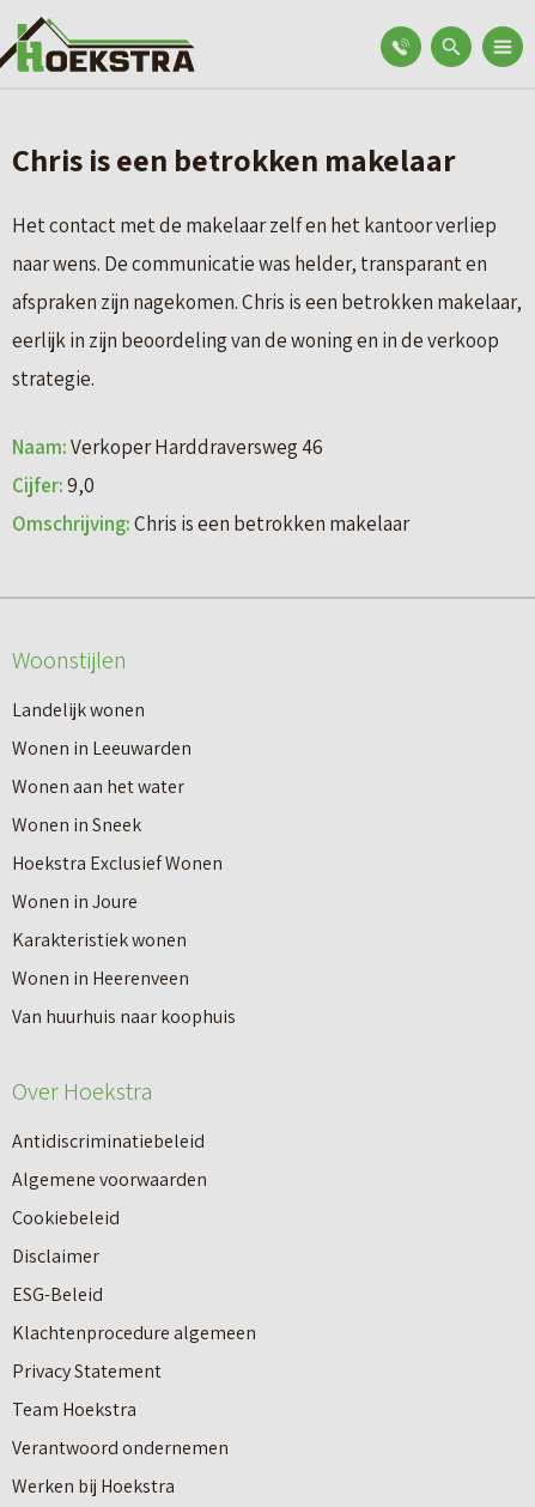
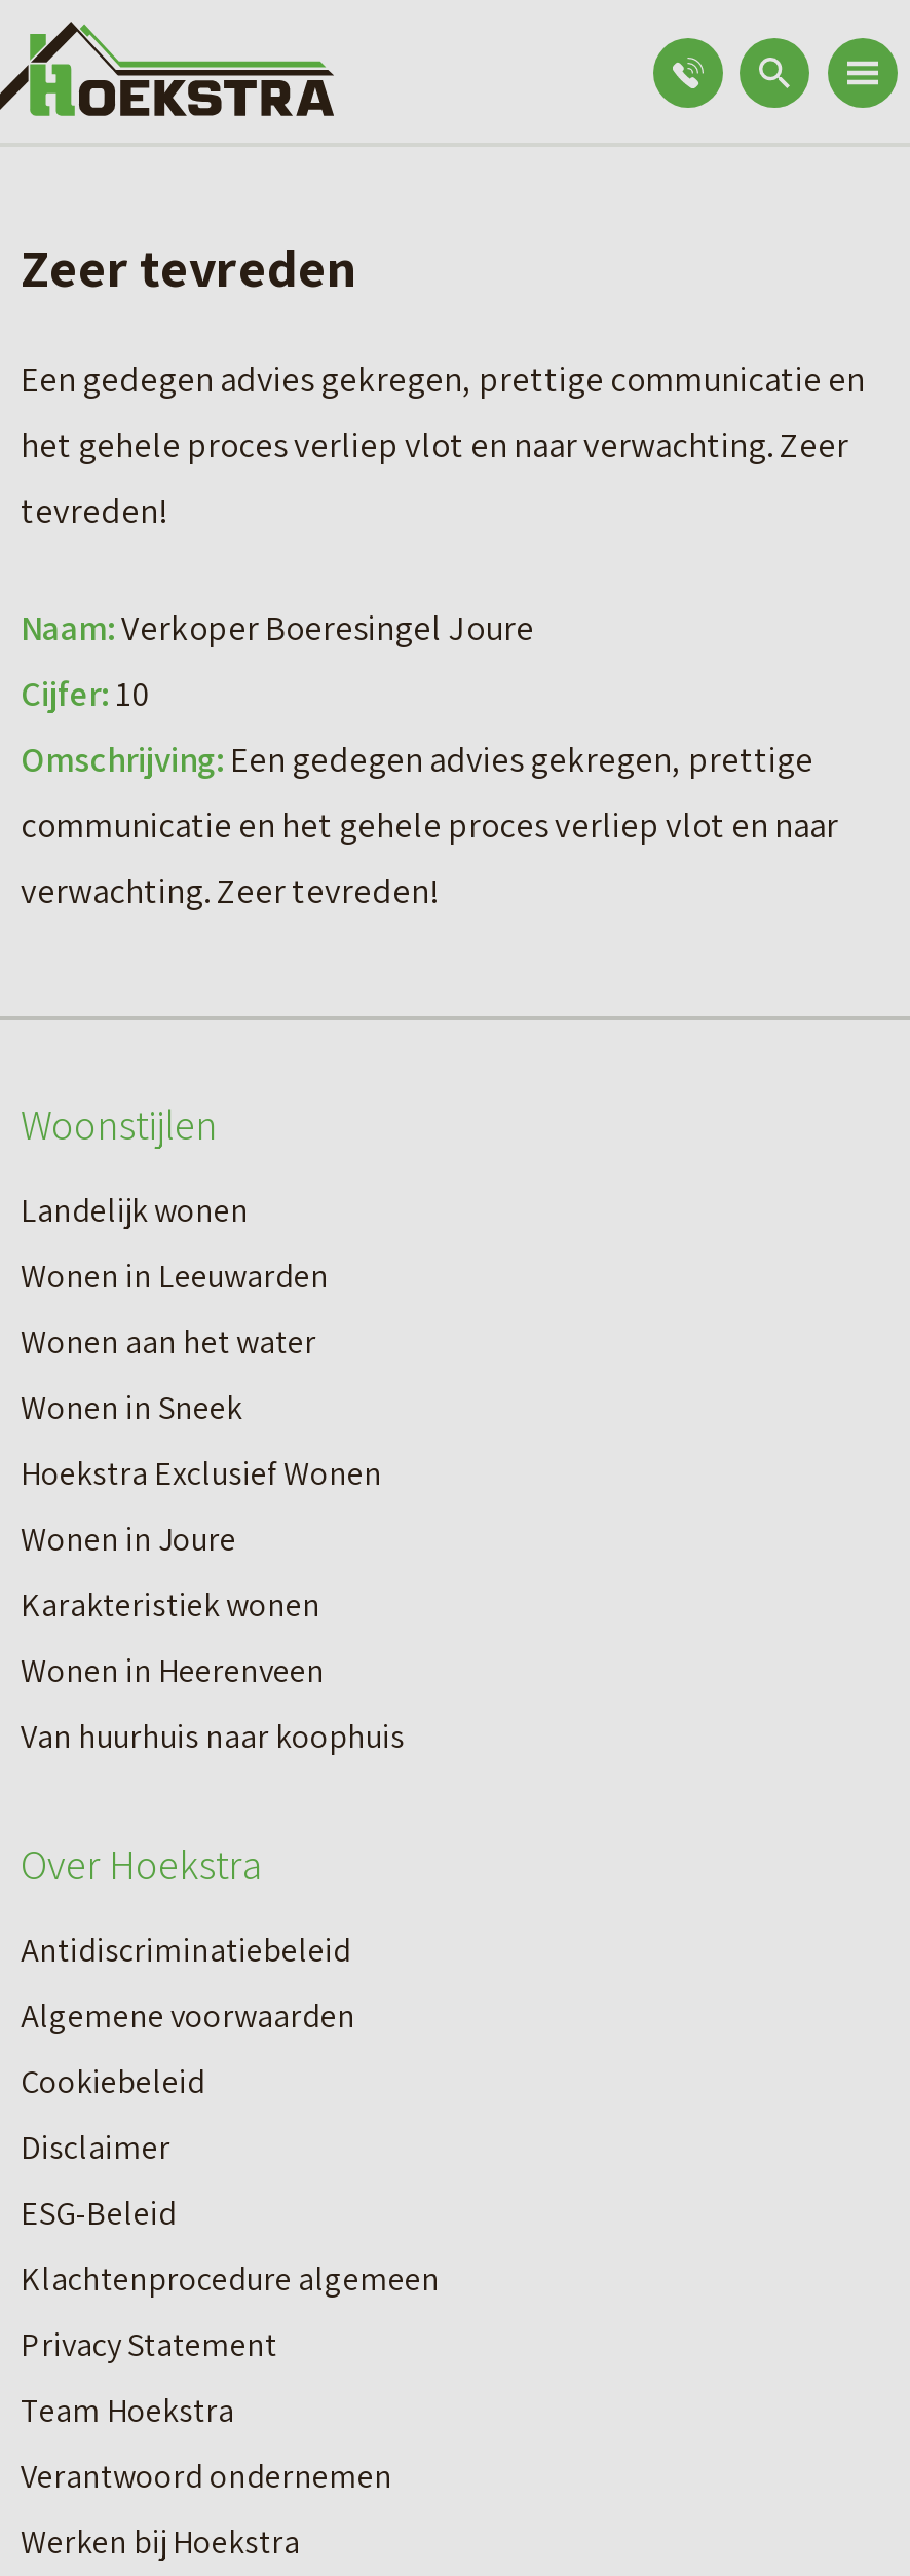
[12,139,456,180] Chris is een betrokken makelaar -> [21,231,357,301] Zeer tevreden
[12,212,497,238] Het contact met de makelaar zelf en het kantoor verliep -> [21,357,865,402] Een gedegen advies gekregen, prettige communicatie en
[12,250,487,277] naar wens. De communicatie was helder, transparant en -> [21,422,848,468] het gehele proces verliep vlot en naar verwachting. Zeer
[12,289,522,315] afspraken zijn nagekomen. Chris is een betrokken makelaar, -> [21,488,168,533] tevreden!
[12,327,499,353] eerlijk in zijn beoordeling van de woning en in de verkoop -> [21,605,534,650] Naam:Verkoper Boeresingel Joure
[12,365,95,392] strategie. -> [21,671,150,716] Cijfer: 10
[12,434,323,460] Naam: Verkoper Harddraversweg 46 -> [21,737,813,782] Omschrijving: Een gedegen advies gekregen, prettige
[12,472,95,498] Cijfer: 9,0 -> [21,802,838,848] communicatie en het gehele proces verliep vlot en naar
[12,510,409,537] Omschrijving: Chris is een betrokken makelaar -> [21,868,440,913] verwachting. Zeer tevreden!

